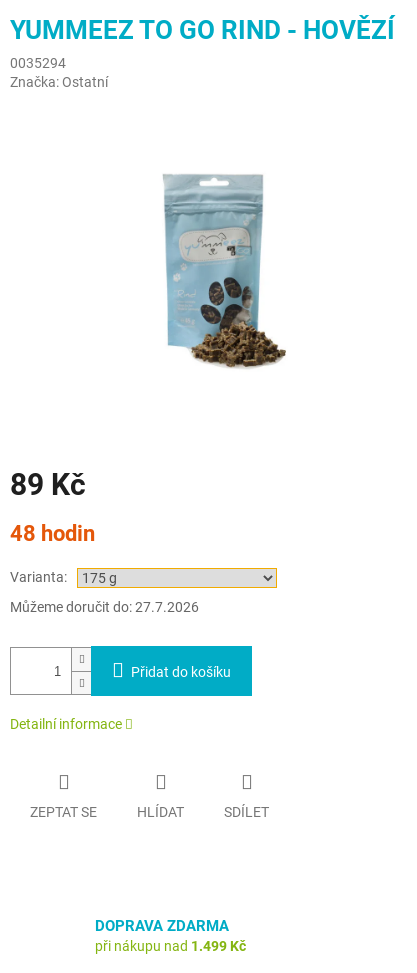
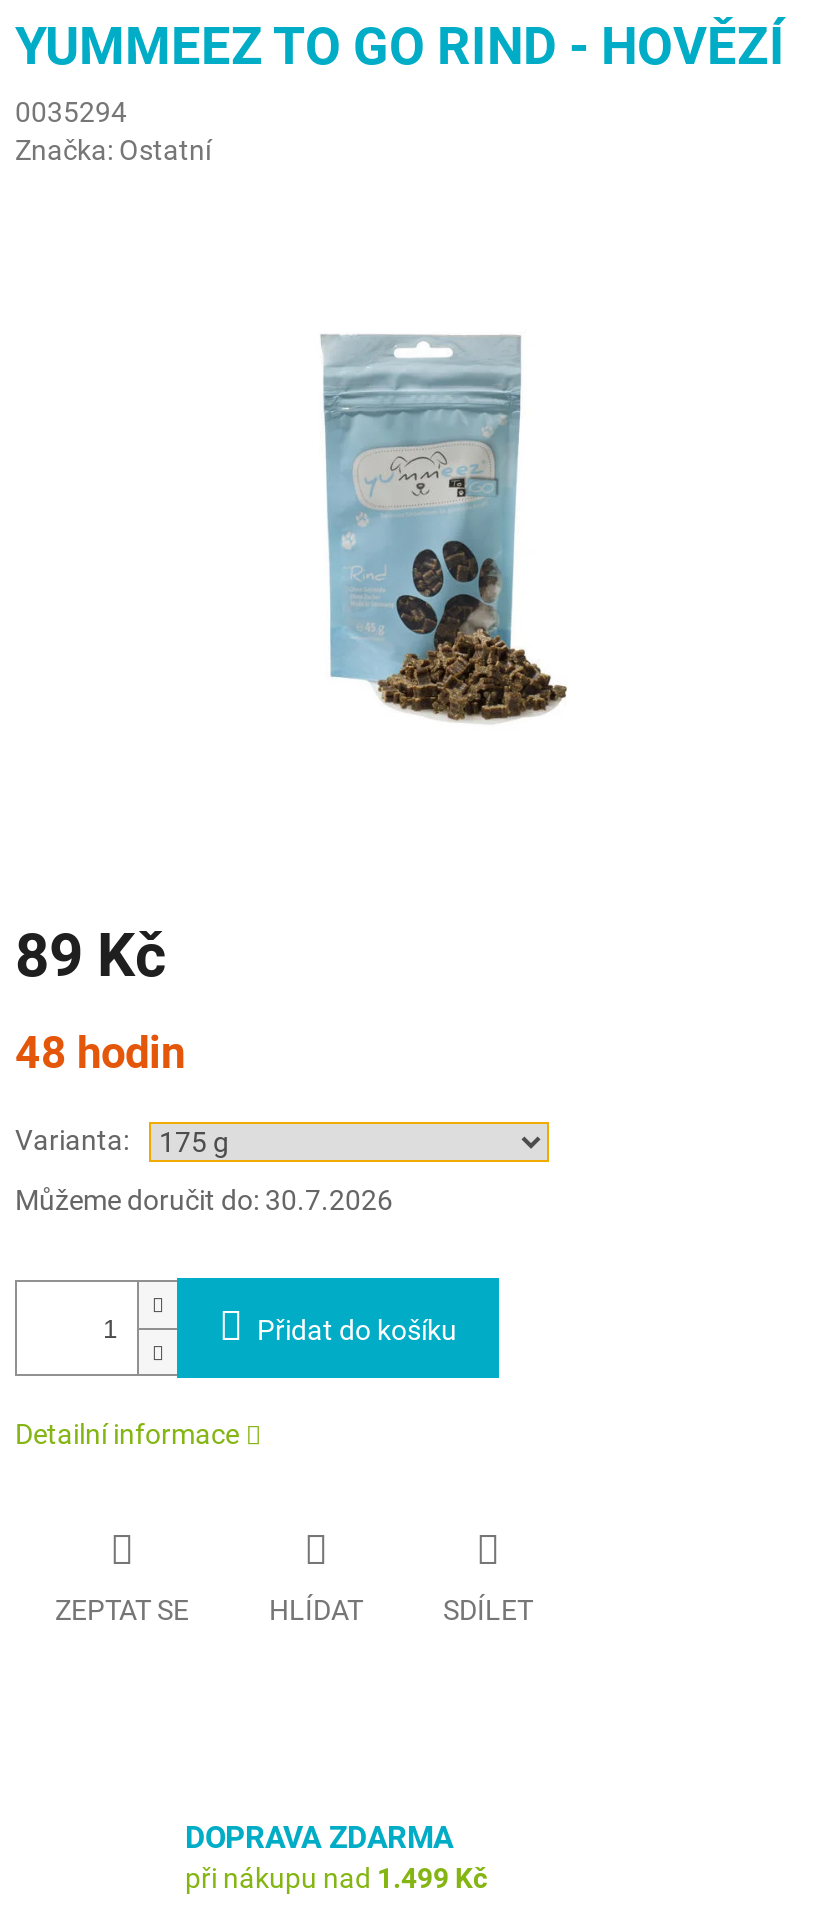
[10,599,199,615] Můžeme doručit do: 27.7.2026 -> [15,1185,393,1217] Můžeme doručit do: 30.7.2026

